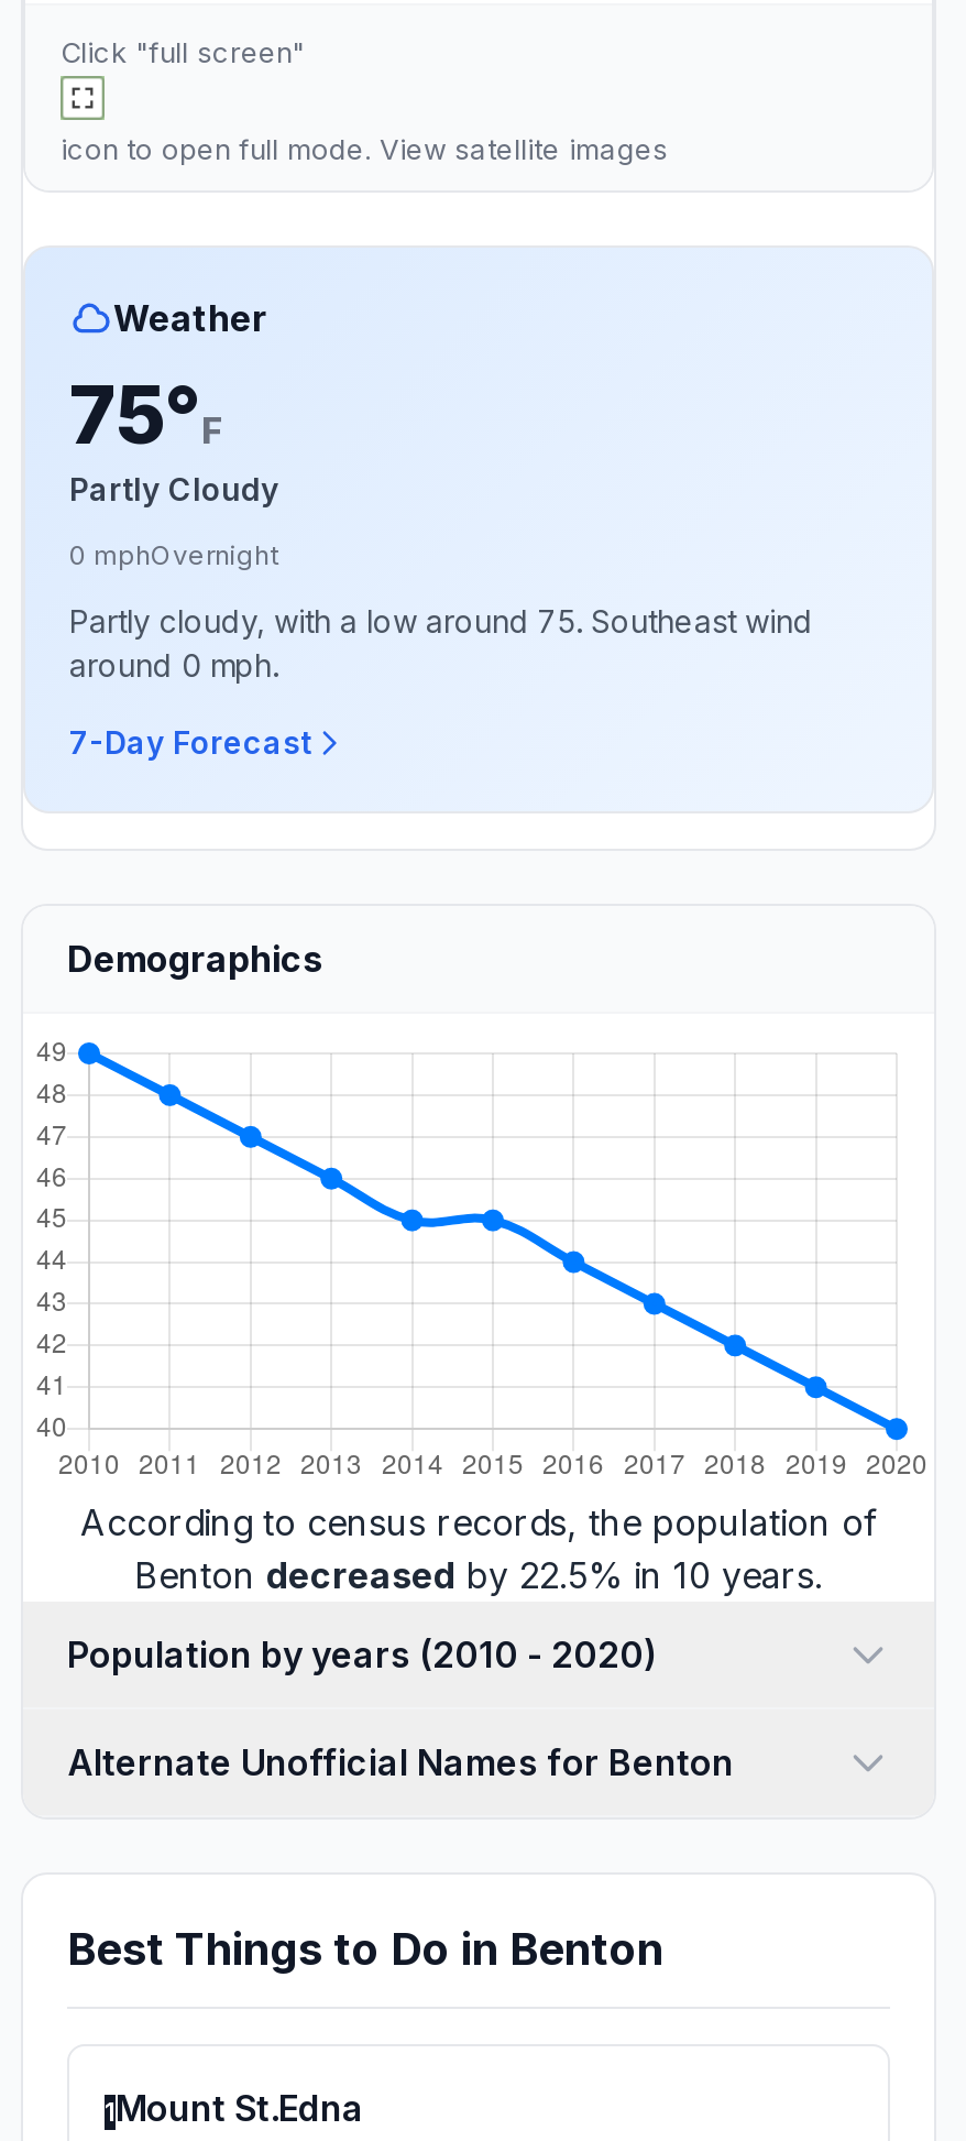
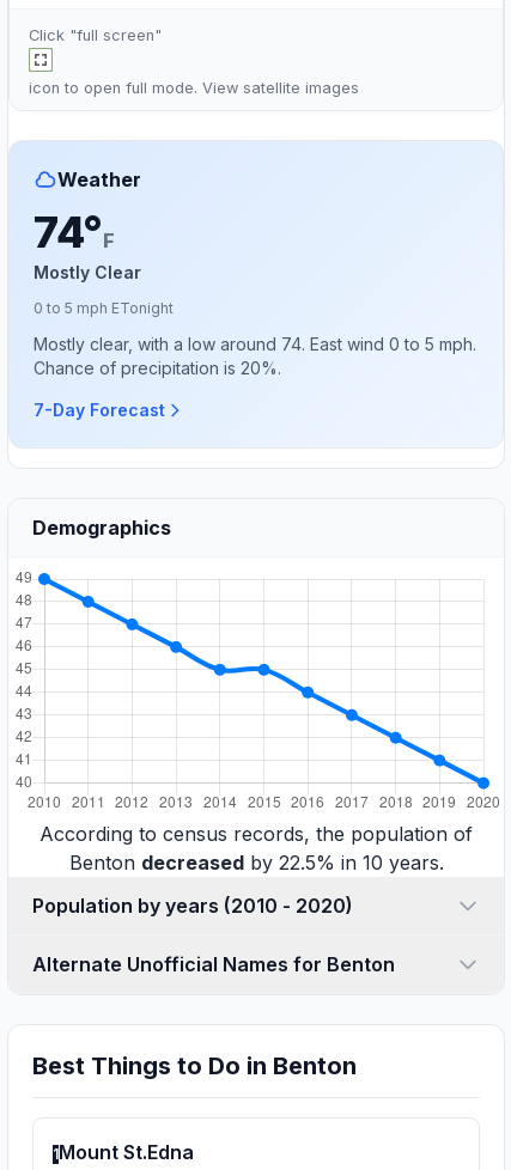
[69,365,278,506] 75°F | Partly Cloudy -> [34,205,141,282] 74°F | Mostly Clear
[69,537,278,570] 0 mphOvernight -> [34,298,174,316] 0 to 5 mph ETonight
[69,601,813,682] Partly cloudy, with a low around 75. Southeast wind | around 0 mph. -> [34,333,476,377] Mostly clear, with a low around 74. East wind 0 to 5 mph. | Chance of precipitation is 20%.

